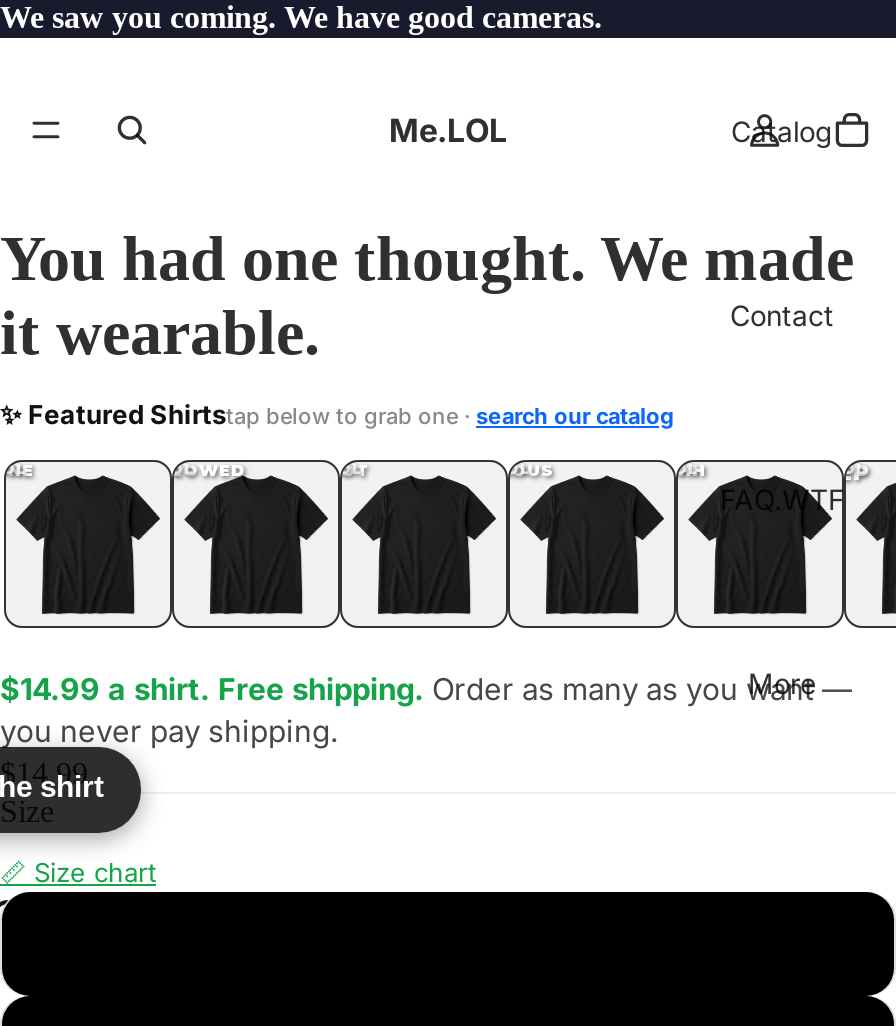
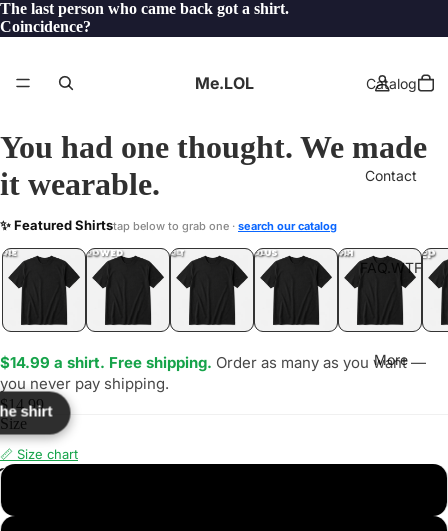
[0,0,602,34] We saw you coming. We have good cameras. -> [0,0,289,35] The last person who came back got a shirt. | Coincidence?

